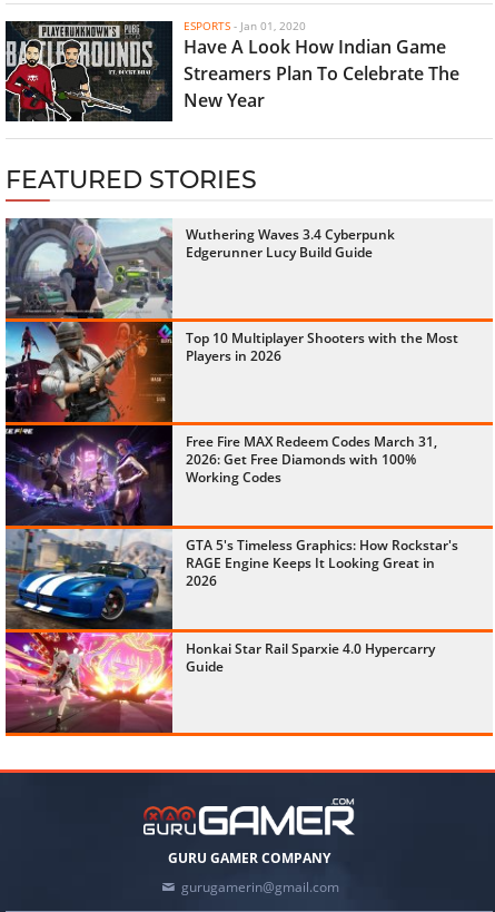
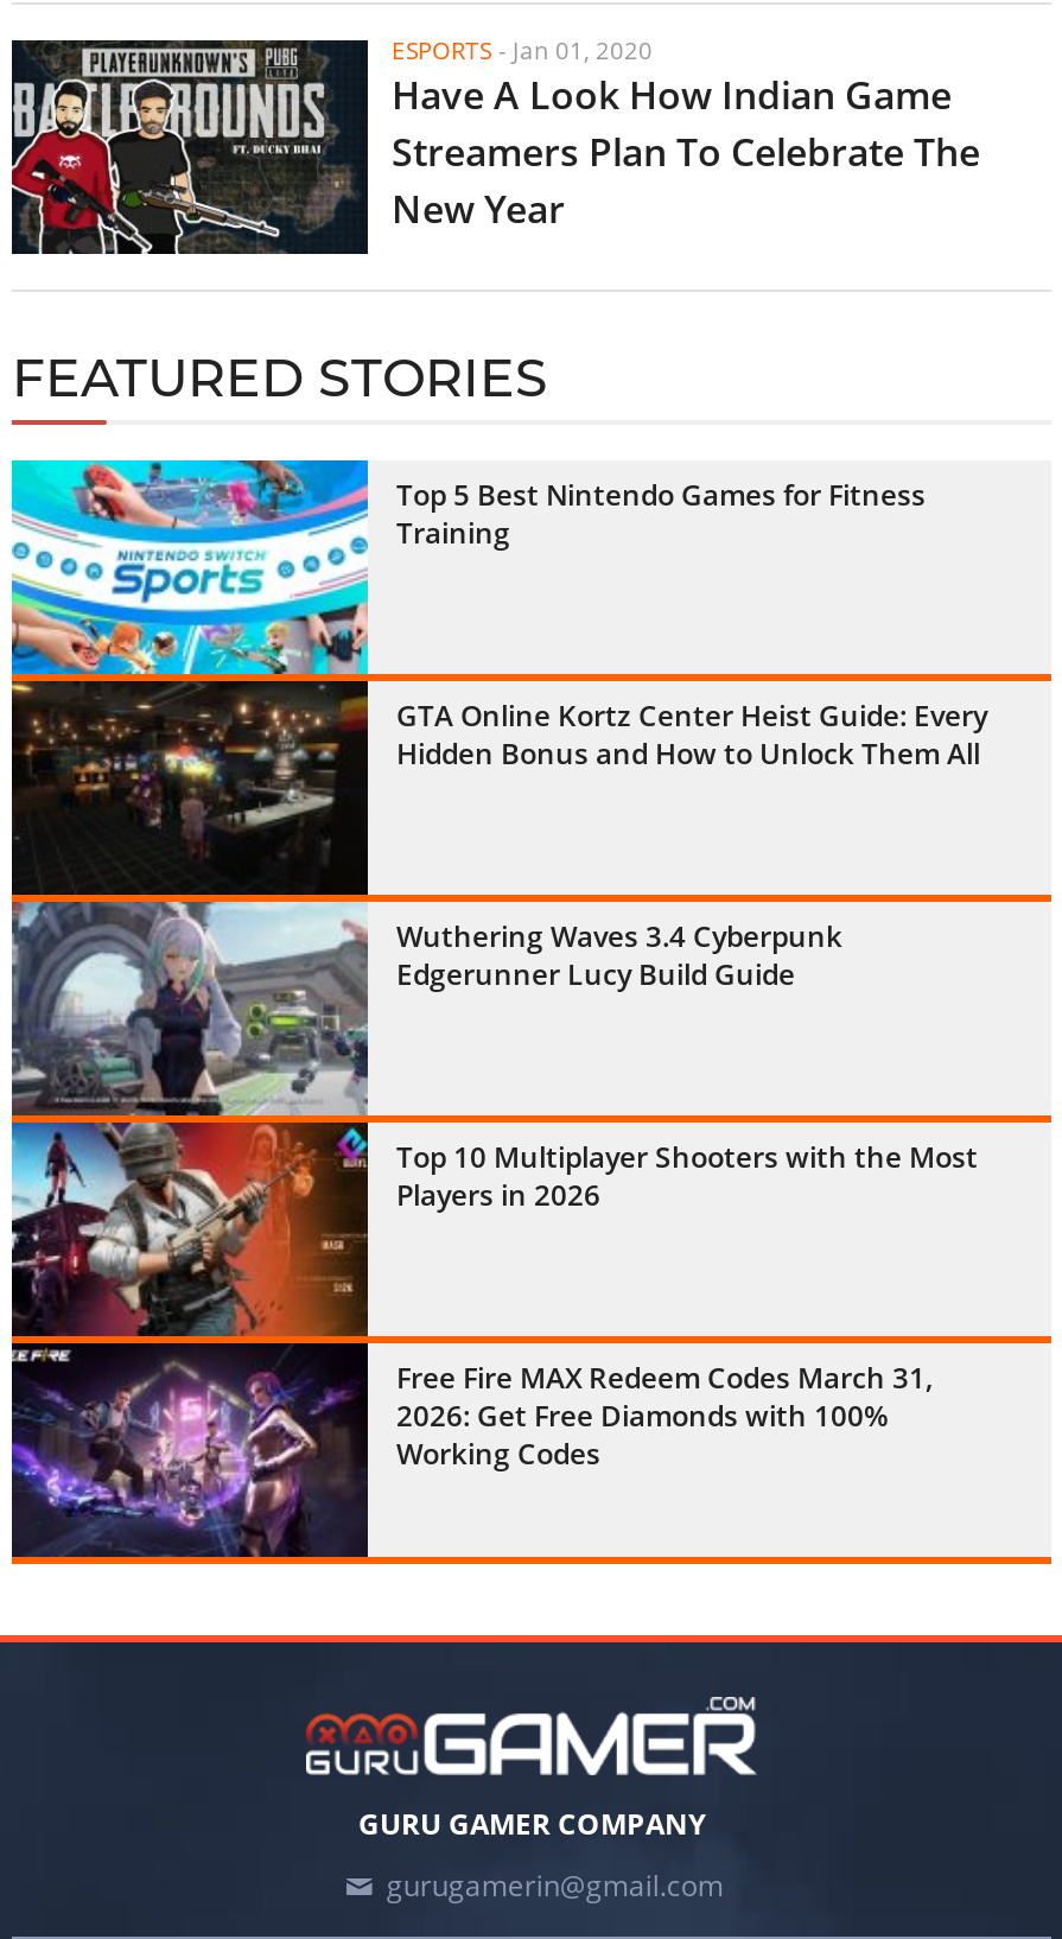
none -> [9,458,926,904] [image] | Top 5 Best Nintendo Games for Fitness | Training
none -> [396,695,987,773] GTA Online Kortz Center Heist Guide: Every | Hidden Bonus and How to Unlock Them All
moved [186,225,458,486] -> [396,916,978,1473]: Wuthering Waves 3.4 Cyberpunk | Edgerunner Lucy Build Guide | Top 10 Multiplayer Shooters with the Most | Players in 2026 | Free Fire MAX Redeem Codes March 31, | 2026: Get Free Diamonds with 100% | Working Codes
[4,528,458,733] [image] | GTA 5's Timeless Graphics: How Rockstar's | RAGE Engine Keeps It Looking Great in | 2026 -> none
[186,639,435,676] Honkai Star Rail Sparxie 4.0 Hypercarry | Guide -> none

